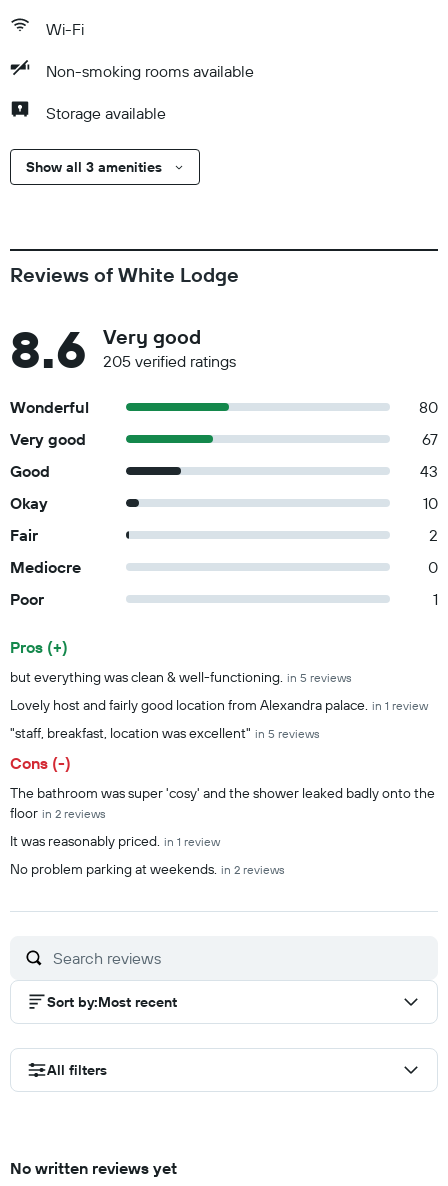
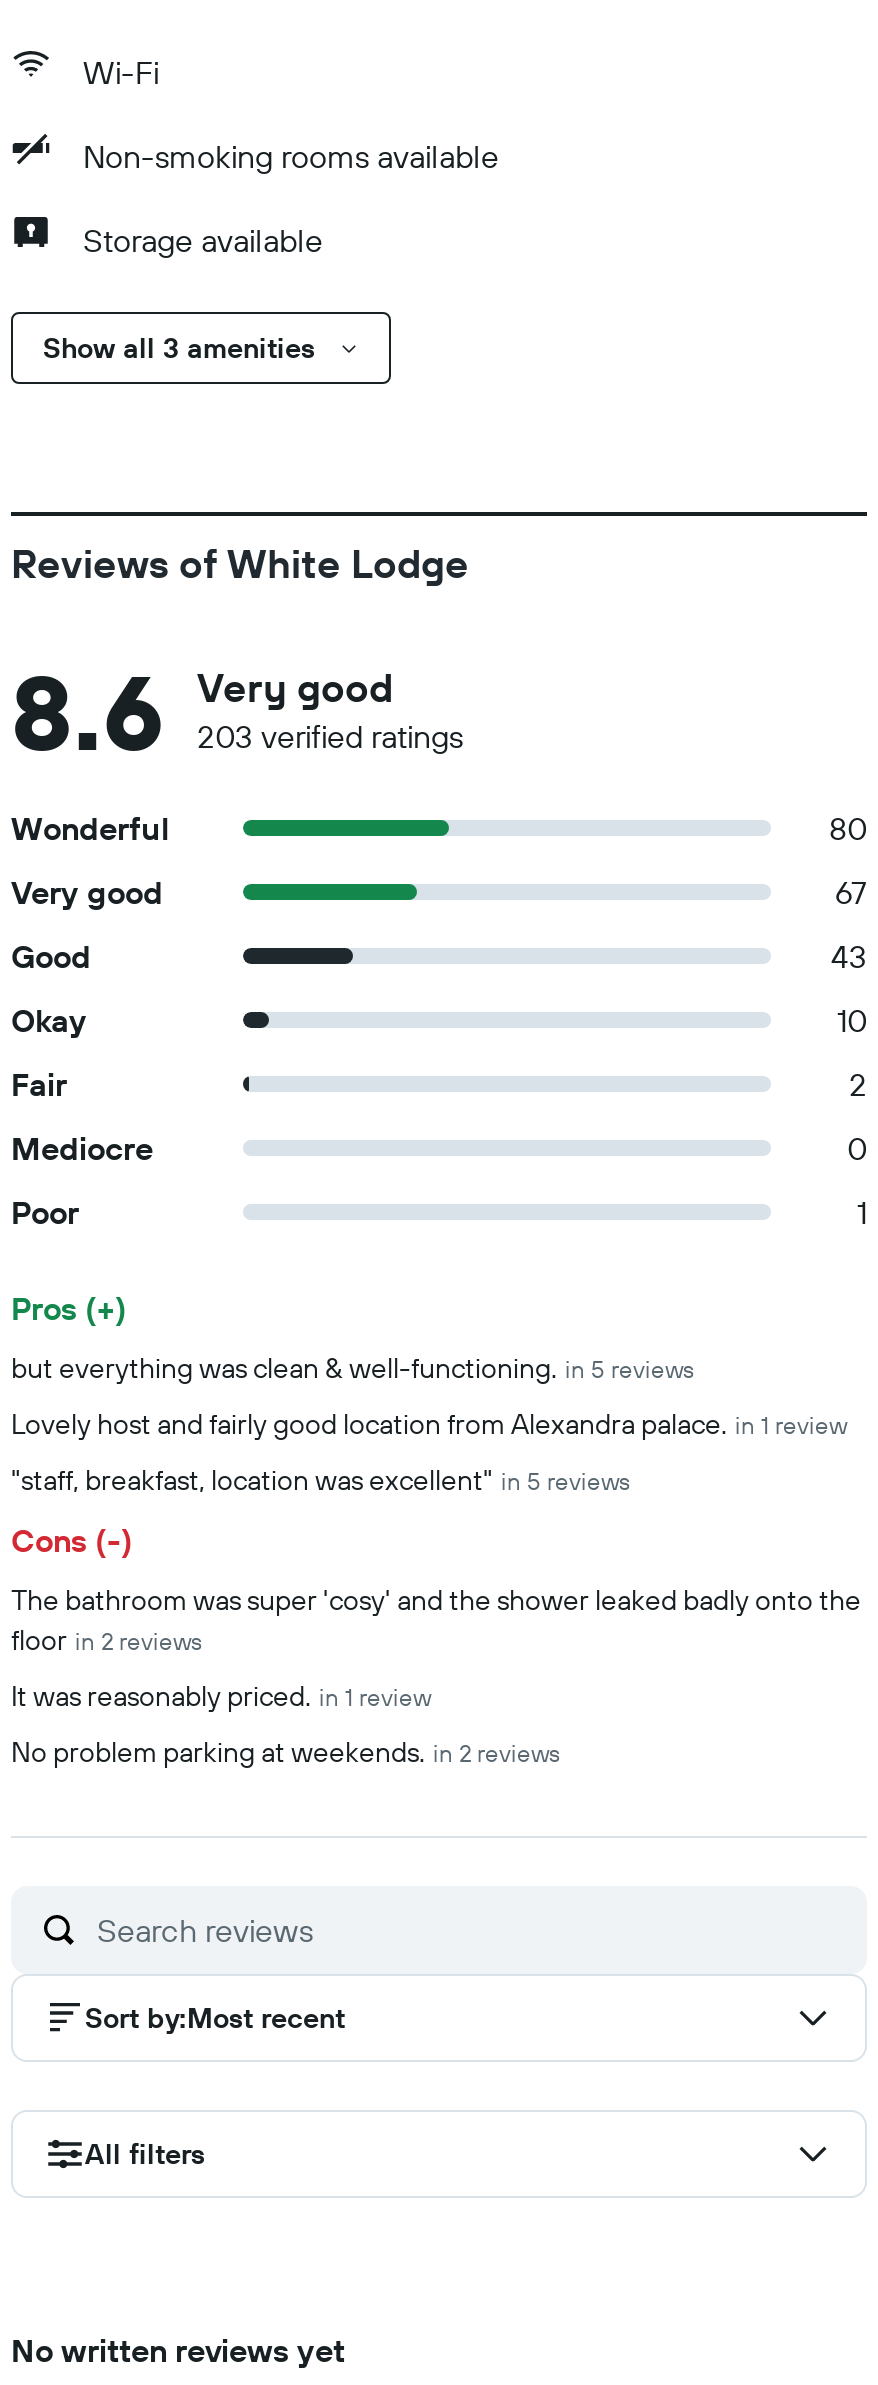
[103,351,236,371] 205 verified ratings -> [197,716,463,756] 203 verified ratings

